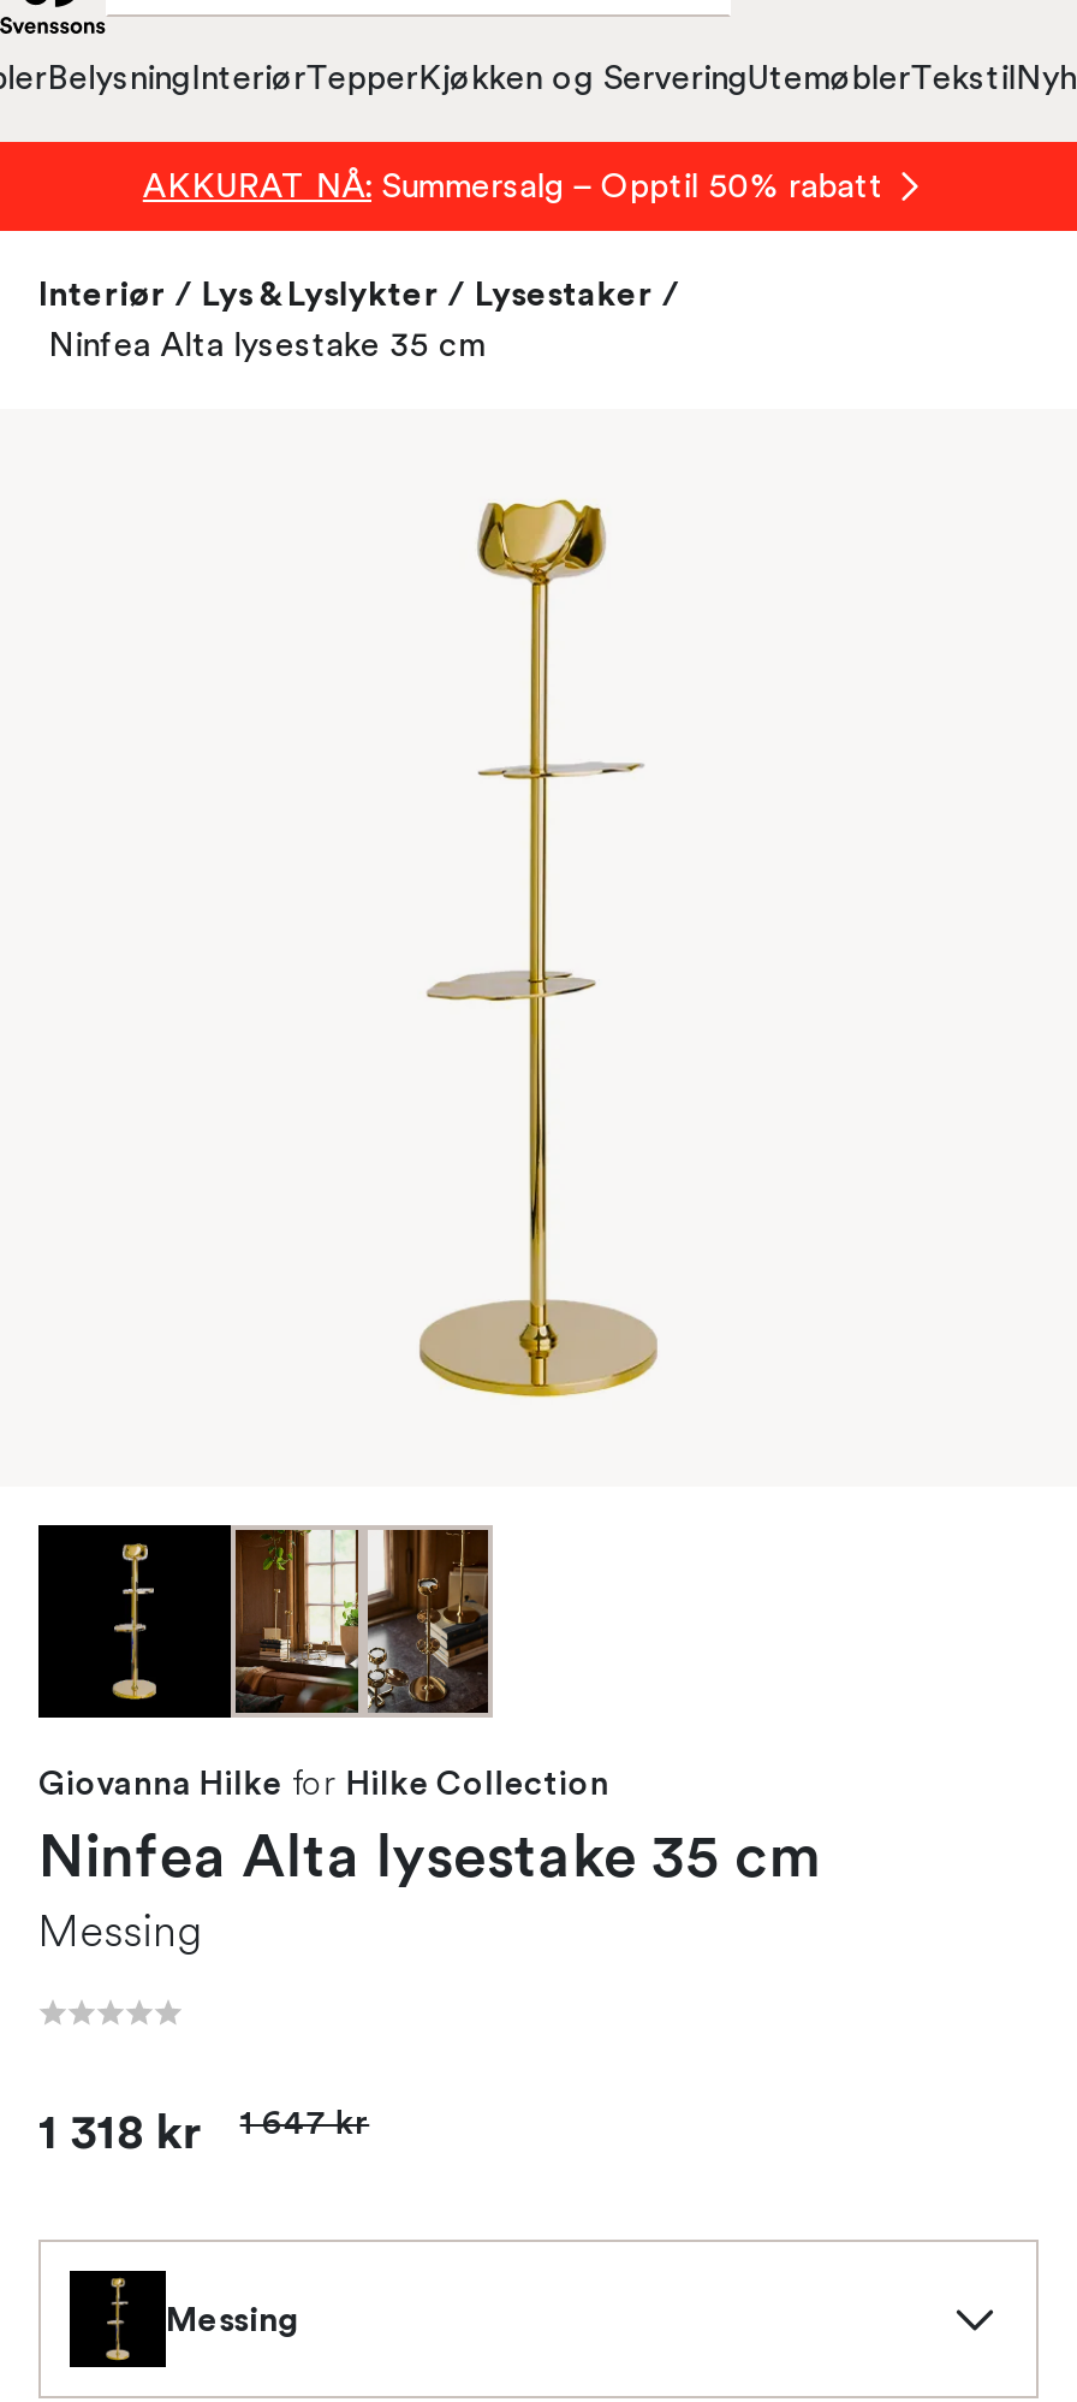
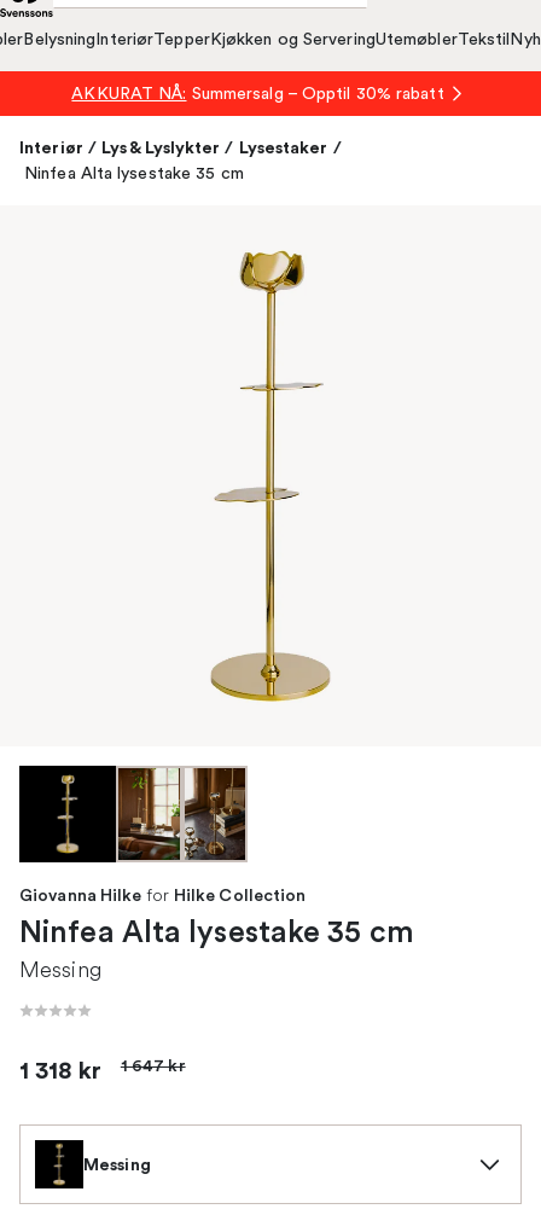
[143,168,884,204] AKKURAT NÅ: Summersalg – Opptil 50% rabatt -> [72,85,444,103] AKKURAT NÅ: Summersalg – Opptil 30% rabatt

